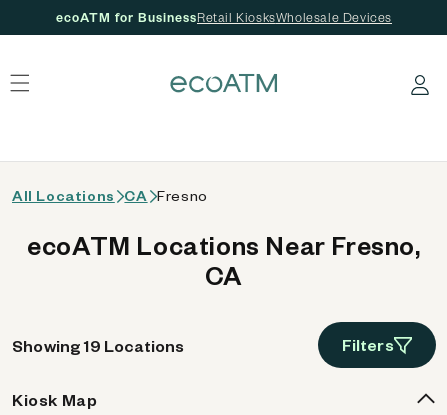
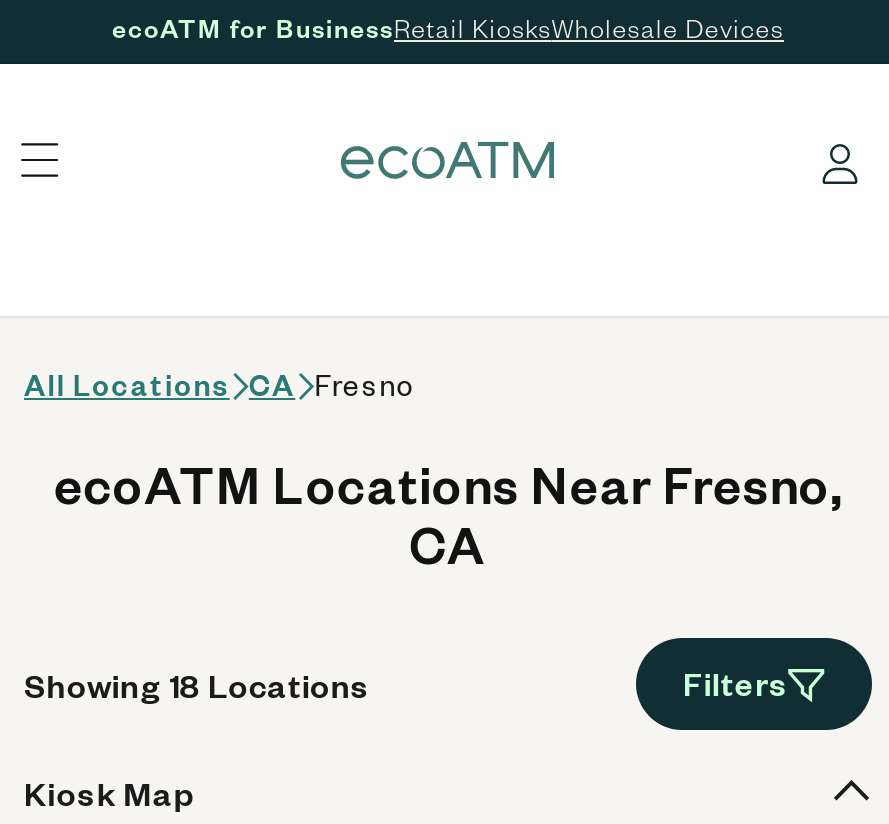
[12,334,185,355] Showing 19 Locations -> [24,663,369,705] Showing 18 Locations

